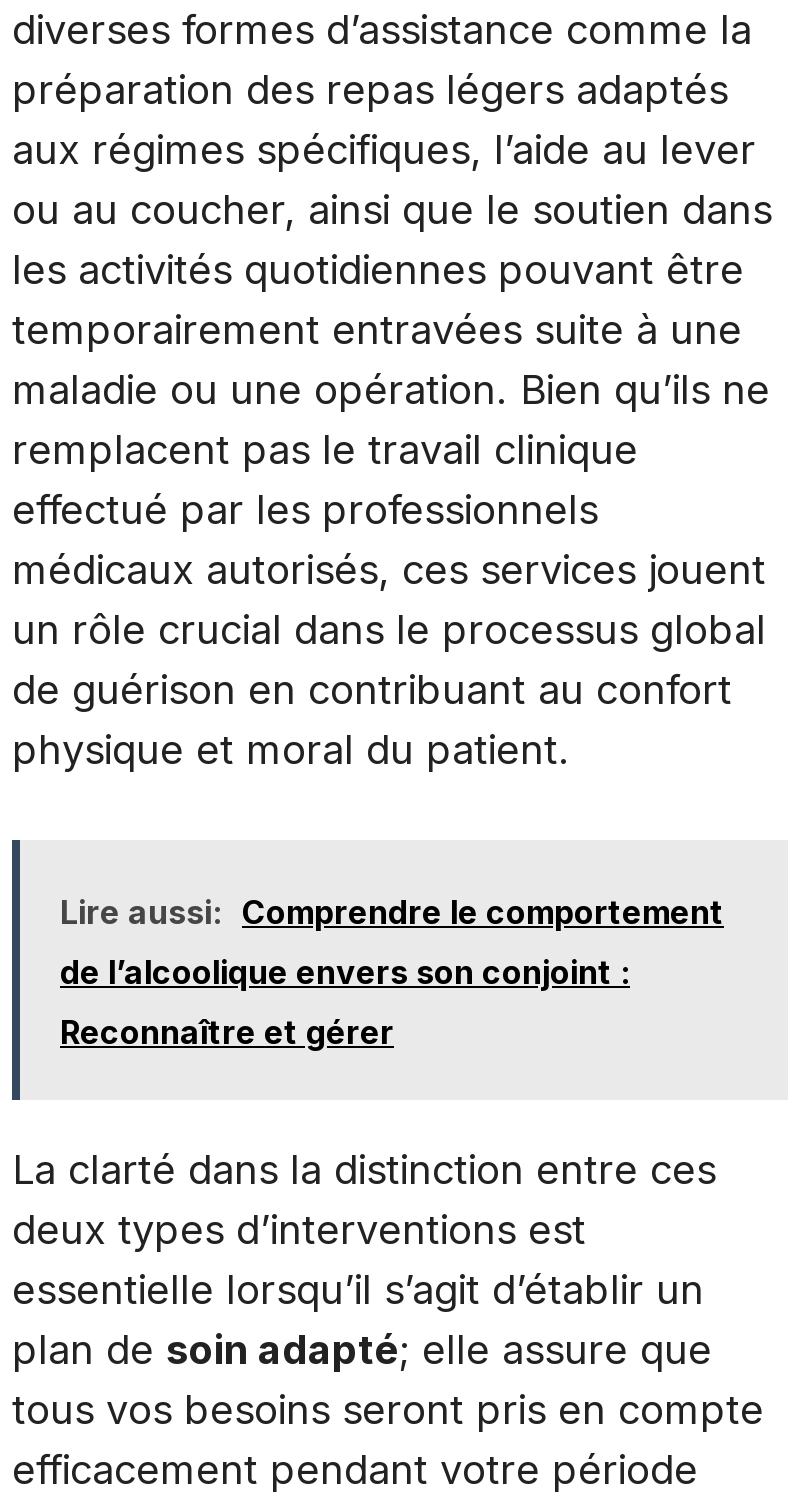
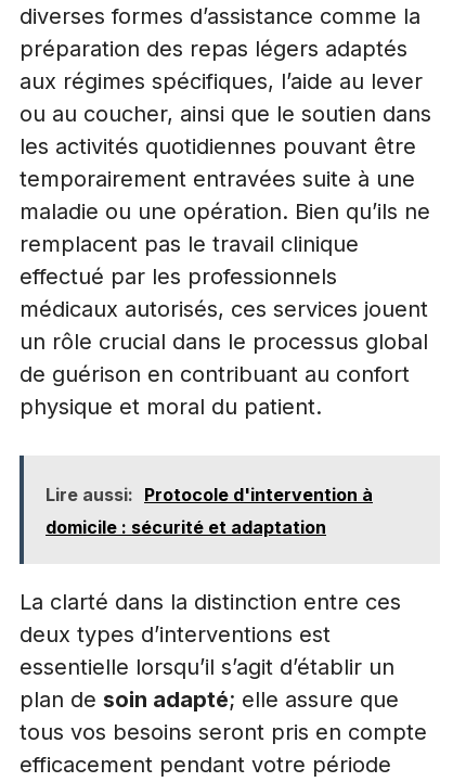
[60,893,724,1053] Lire aussi: Comprendre le comportement | de l’alcoolique envers son conjoint : | Reconnaître et gérer -> [46,484,373,538] Lire aussi: Protocole d'intervention à | domicile : sécurité et adaptation

